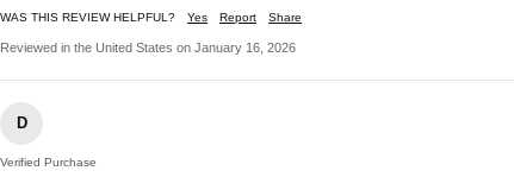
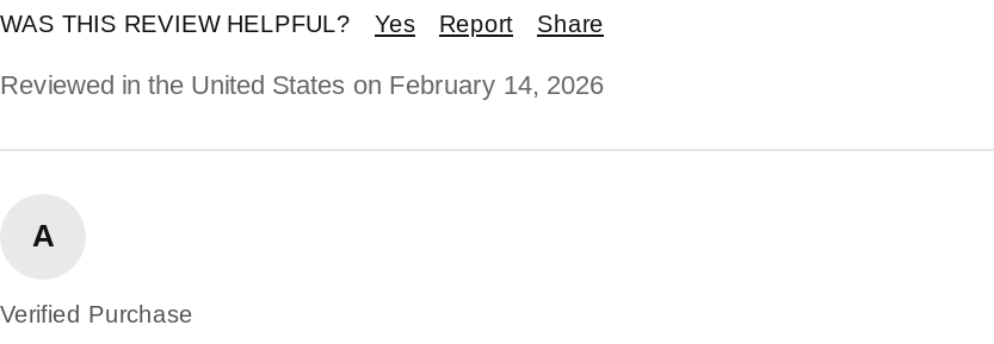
[0,41,296,55] Reviewed in the United States on January 16, 2026 -> [0,71,604,100] Reviewed in the United States on February 14, 2026
[16,115,27,132] D -> [32,219,54,254] A

